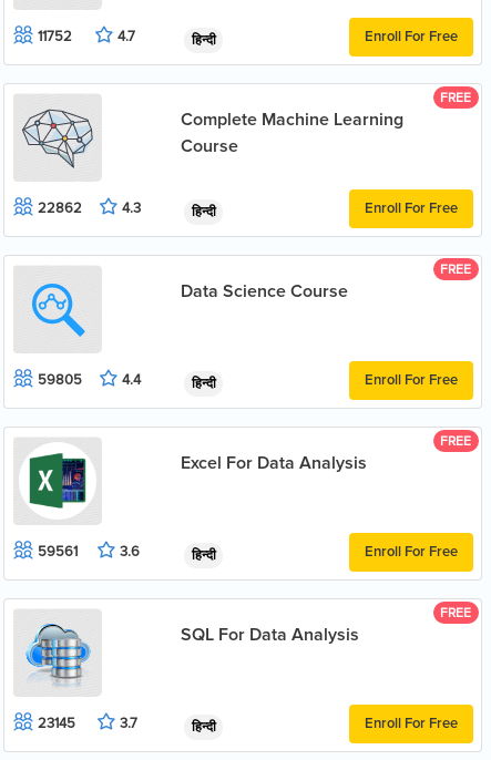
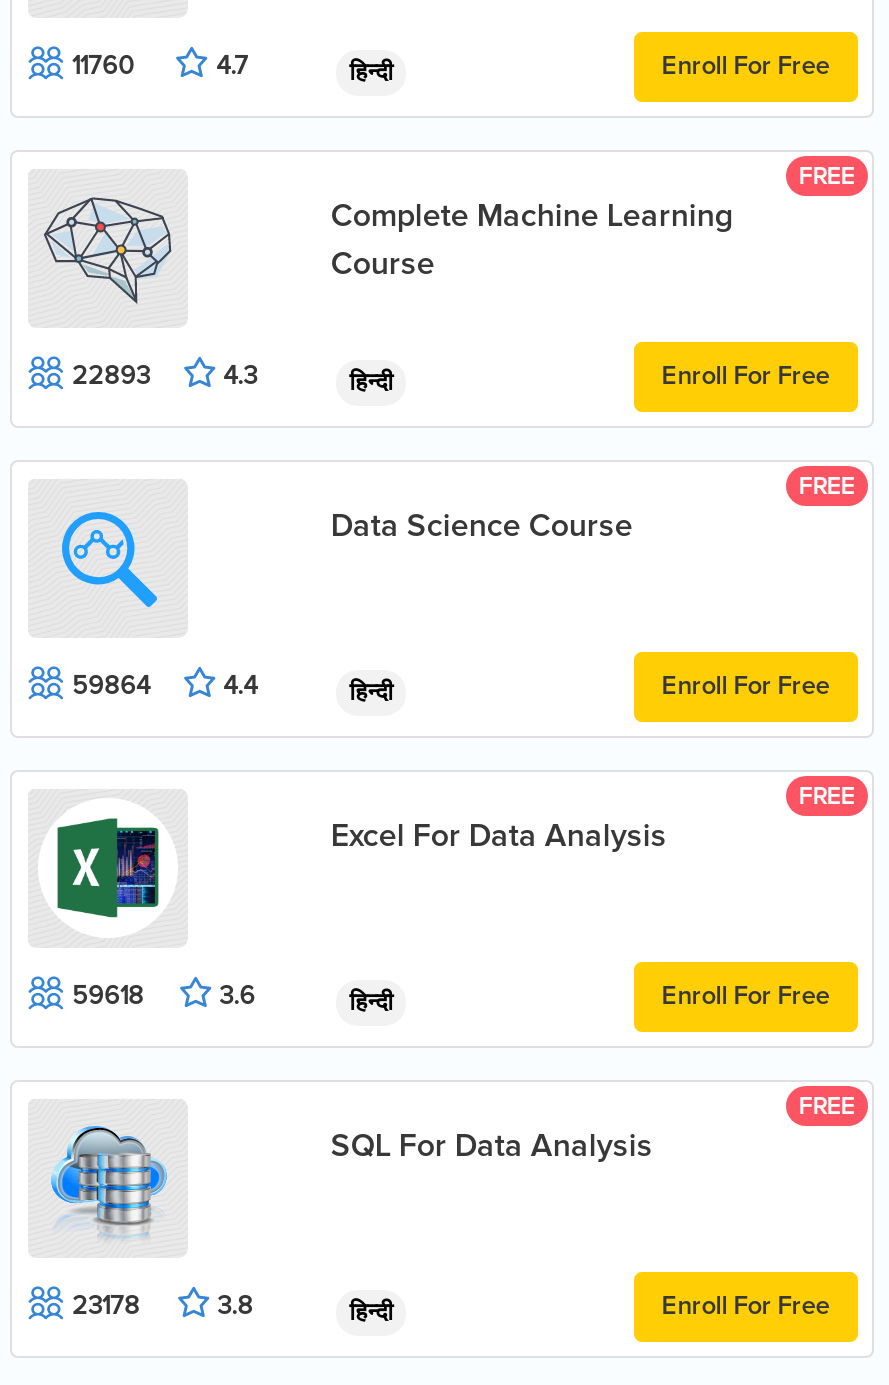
[38,27,72,45] 11752 -> [72,50,134,82] 11760
[38,199,82,217] 22862 -> [72,360,150,392] 22893
[38,371,82,389] 59805 -> [72,670,150,702] 59864
[38,543,78,560] 59561 -> [72,980,144,1012] 59618
[38,714,75,732] 23145 -> [72,1290,140,1322] 23178
[119,714,137,732] 3.7 -> [217,1290,253,1322] 3.8

